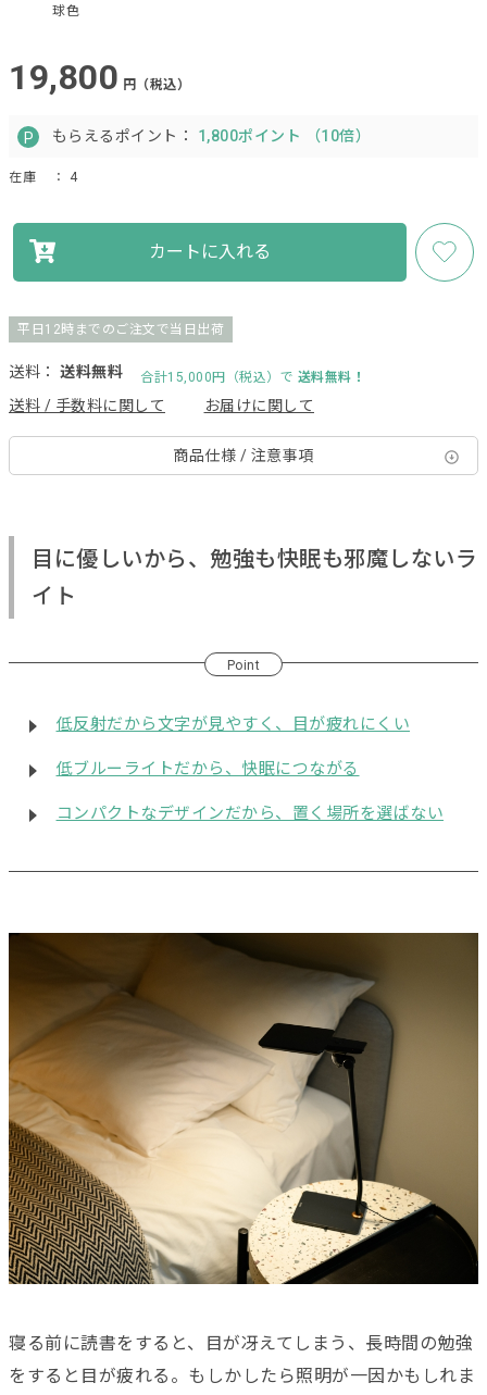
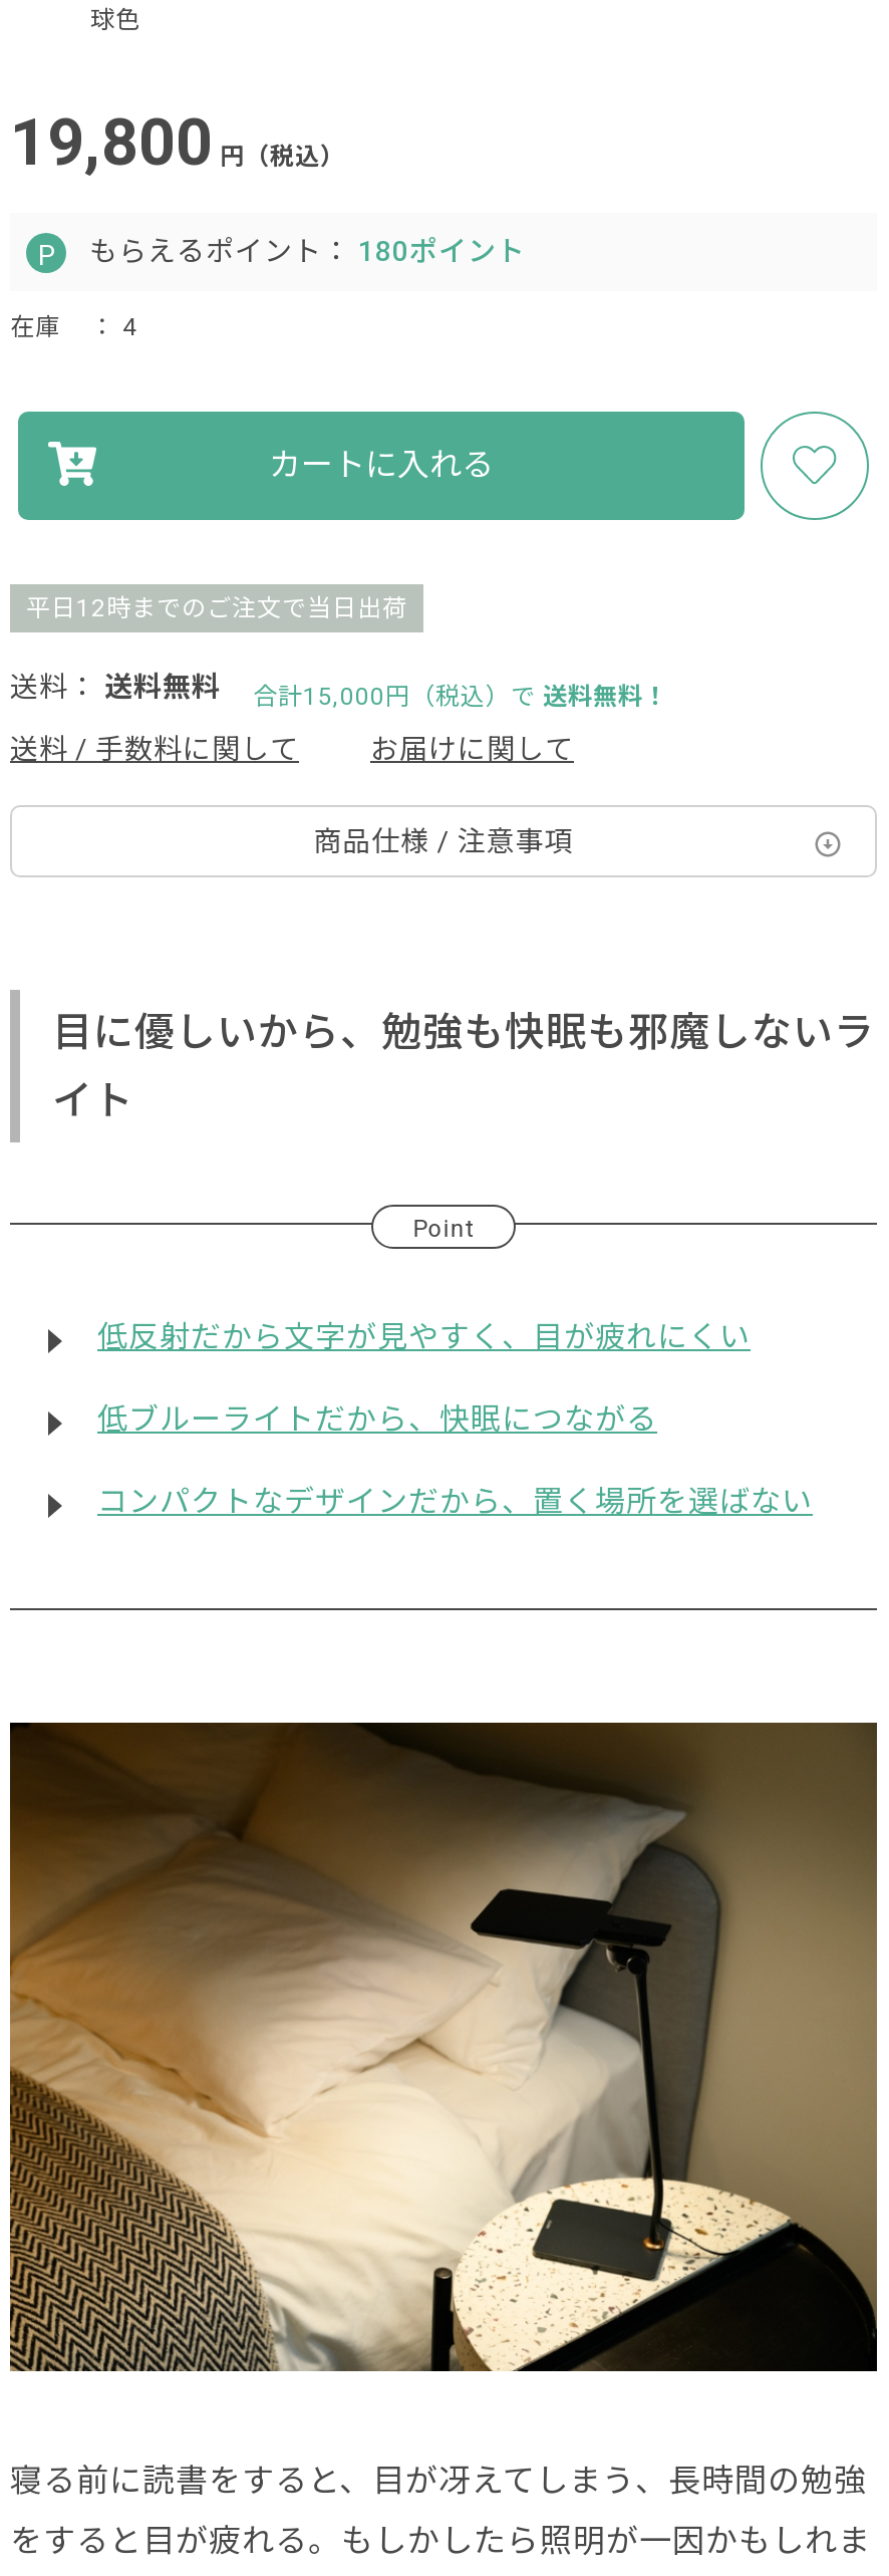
[48,127,371,145] もらえるポイント：1,800ポイント （10倍） -> [82,235,526,267] もらえるポイント：180ポイント

